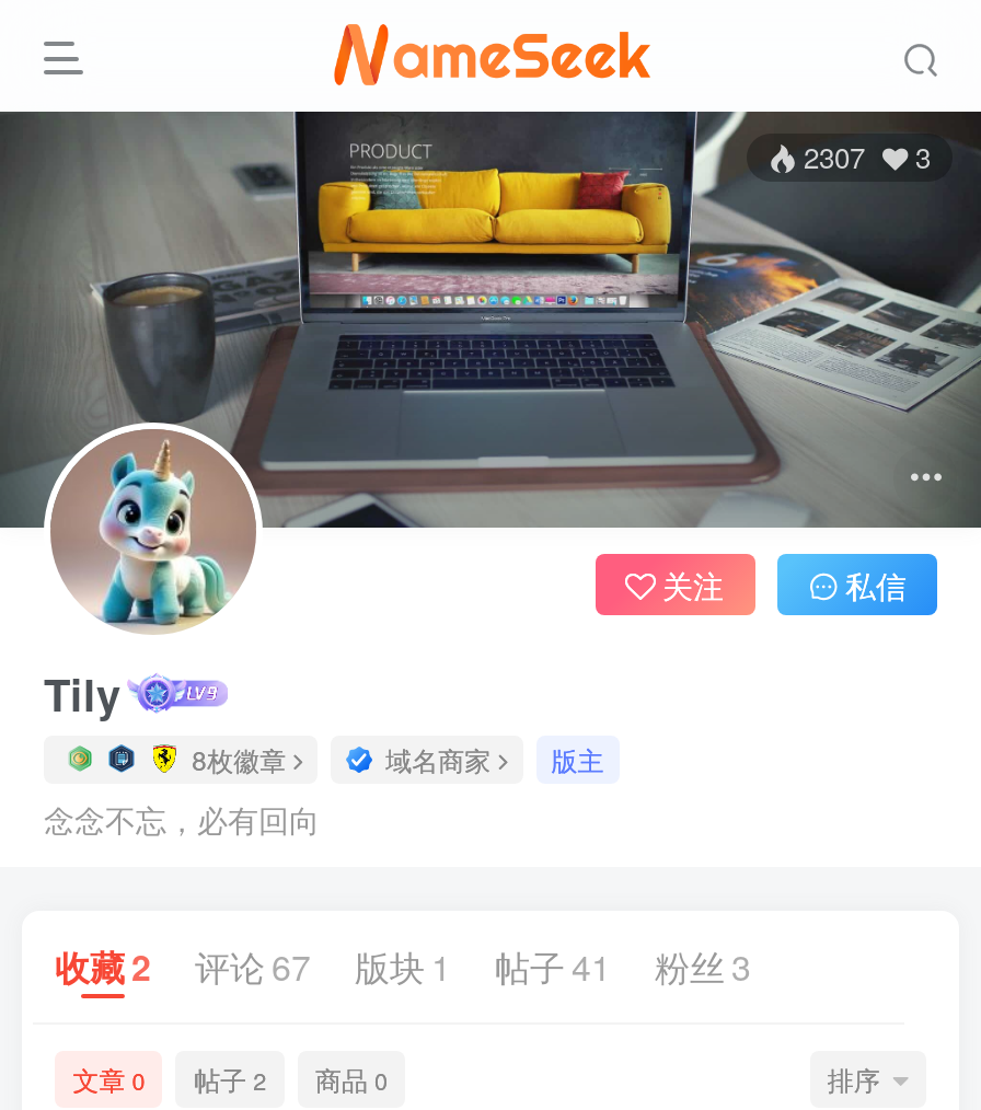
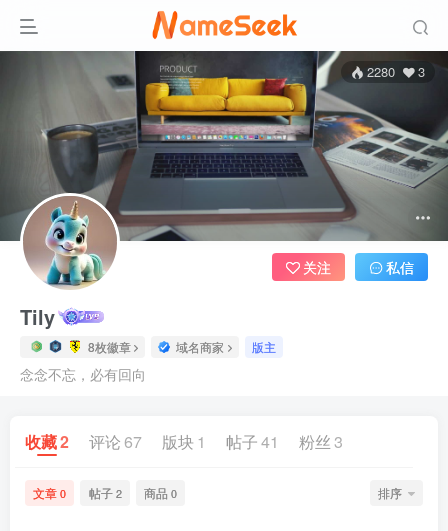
[804,135,931,177] 2307 3 -> [367,62,425,81] 2280 3

